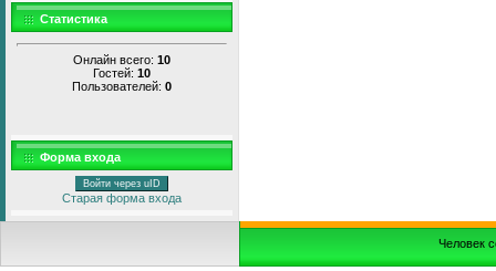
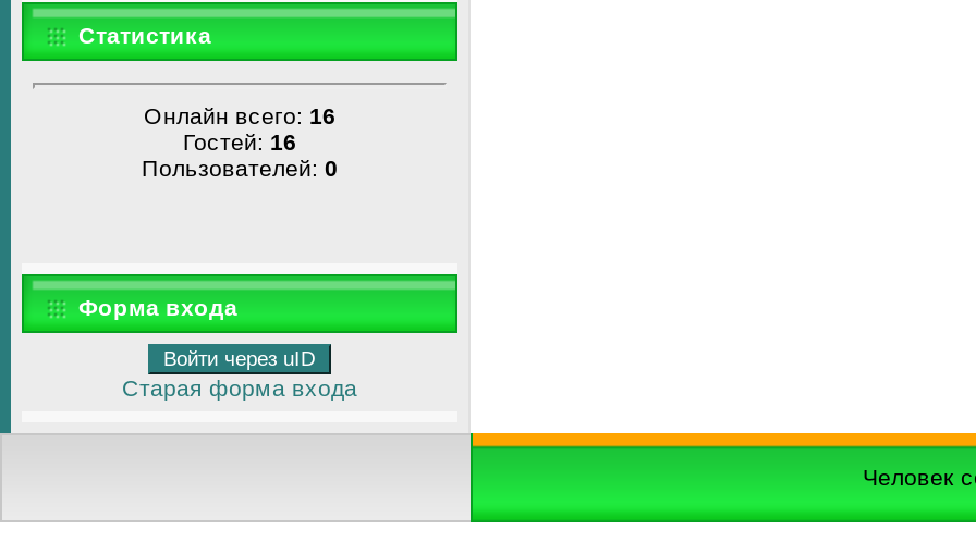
[73,53,170,66] Онлайн всего: 10 -> [144,102,335,128] Онлайн всего: 16
[93,66,151,79] Гостей: 10 -> [183,128,296,154] Гостей: 16

